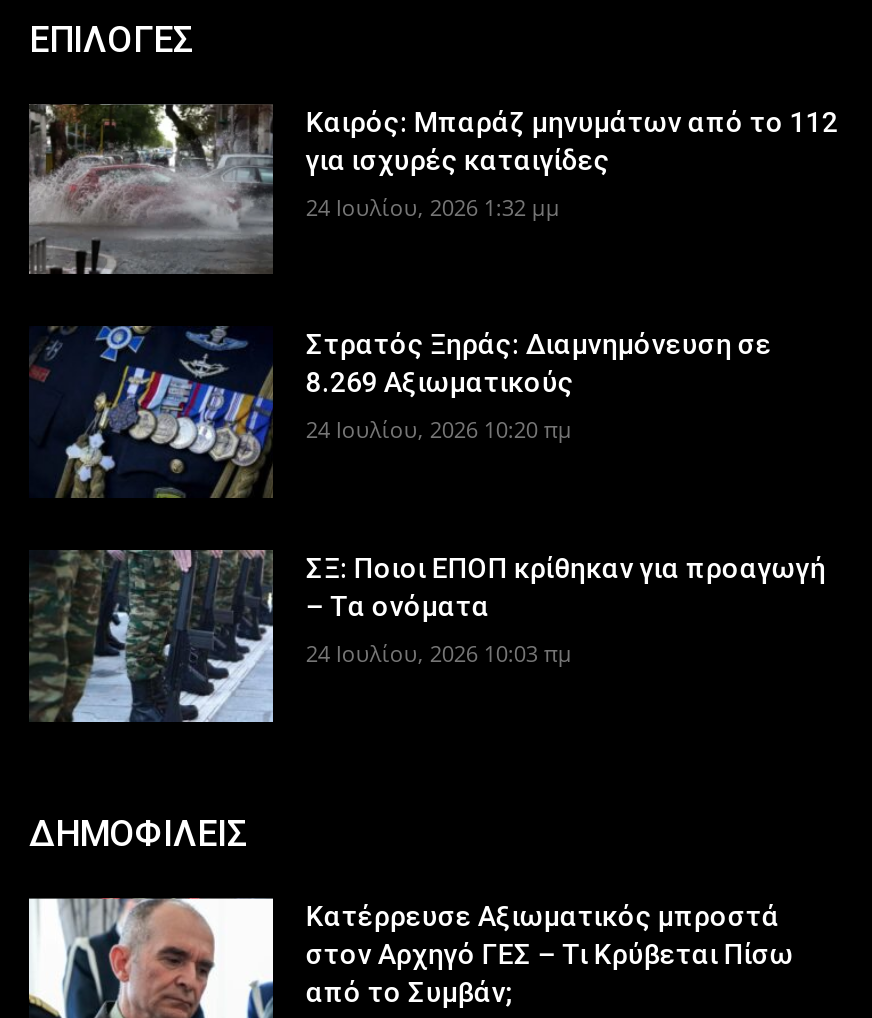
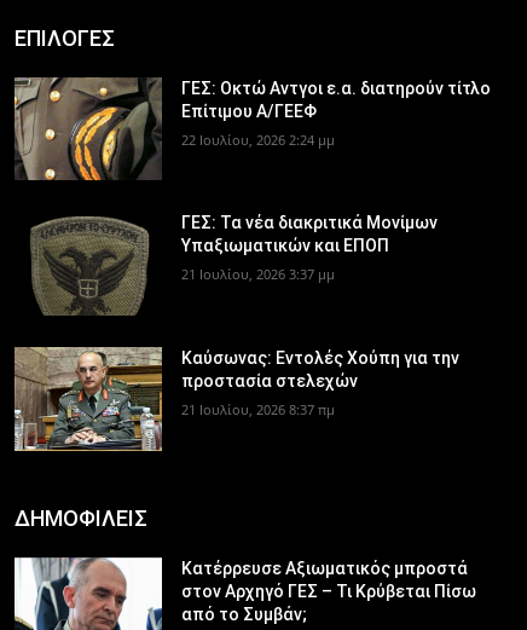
[29,104,838,274] [image] | Καιρός: Μπαράζ μηνυμάτων από το 112 | για ισχυρές καταιγίδες -> [15,77,491,181] [image] | ΓΕΣ: Οκτώ Αντγοι ε.α. διατηρούν τίτλο | Επίτιμου Α/ΓΕΕΦ
[306,191,560,221] 24 Ιουλίου, 2026 1:32 μμ -> [182,130,335,148] 22 Ιουλίου, 2026 2:24 μμ
[29,324,772,498] [image] | Στρατός Ξηράς: Διαμνημόνευση σε | 8.269 Αξιωματικούς -> [16,212,438,316] [image] | ΓΕΣ: Τα νέα διακριτικά Μονίμων | Υπαξιωματικών και ΕΠΟΠ
[306,415,572,445] 24 Ιουλίου, 2026 10:20 πμ -> [182,265,335,283] 21 Ιουλίου, 2026 3:37 μμ
[29,550,826,724] [image] | ΣΞ: Ποιοι ΕΠΟΠ κρίθηκαν για προαγωγή | – Τα ονόματα -> [13,346,460,452] [image] | Καύσωνας: Εντολές Χούπη για την | προστασία στελεχών
[306,638,572,668] 24 Ιουλίου, 2026 10:03 πμ -> [182,400,335,418] 21 Ιουλίου, 2026 8:37 πμ

